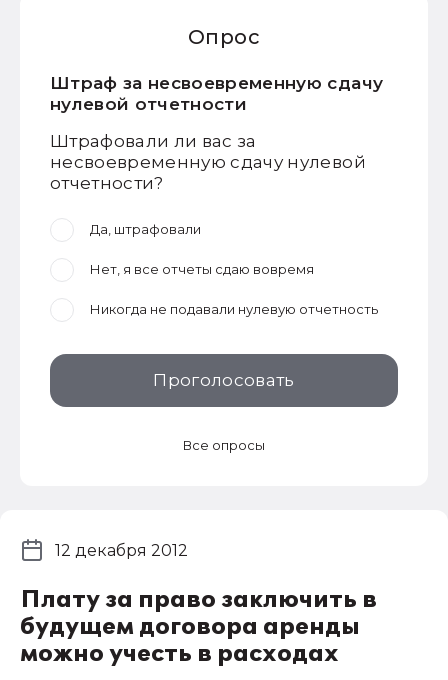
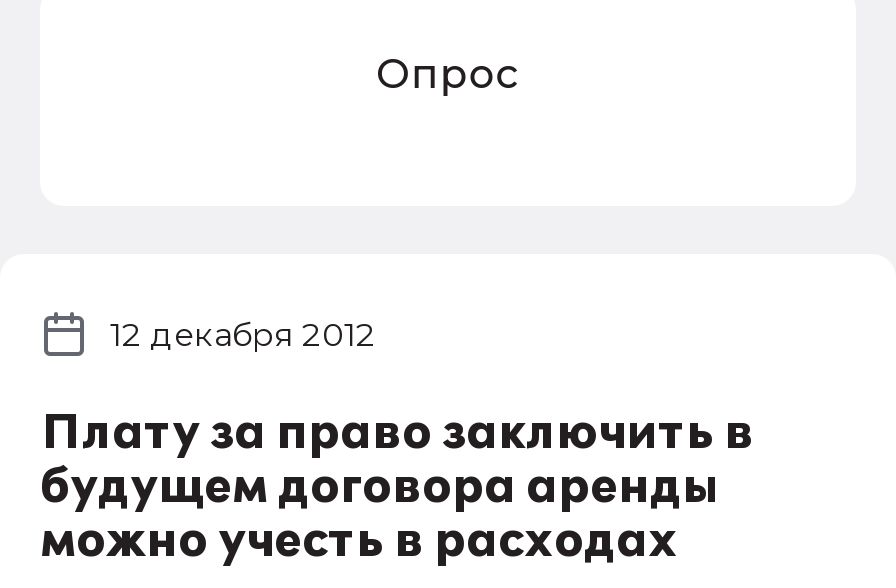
[50,73,383,317] Штраф за несвоевременную сдачу | нулевой отчетности | Штрафовали ли вас за | несвоевременную сдачу нулевой | отчетности? | Да, штрафовали | Нет, я все отчеты сдаю вовремя | Никогда не подавали нулевую отчетность -> none
[153,370,295,453] Проголосовать | Все опросы -> none

